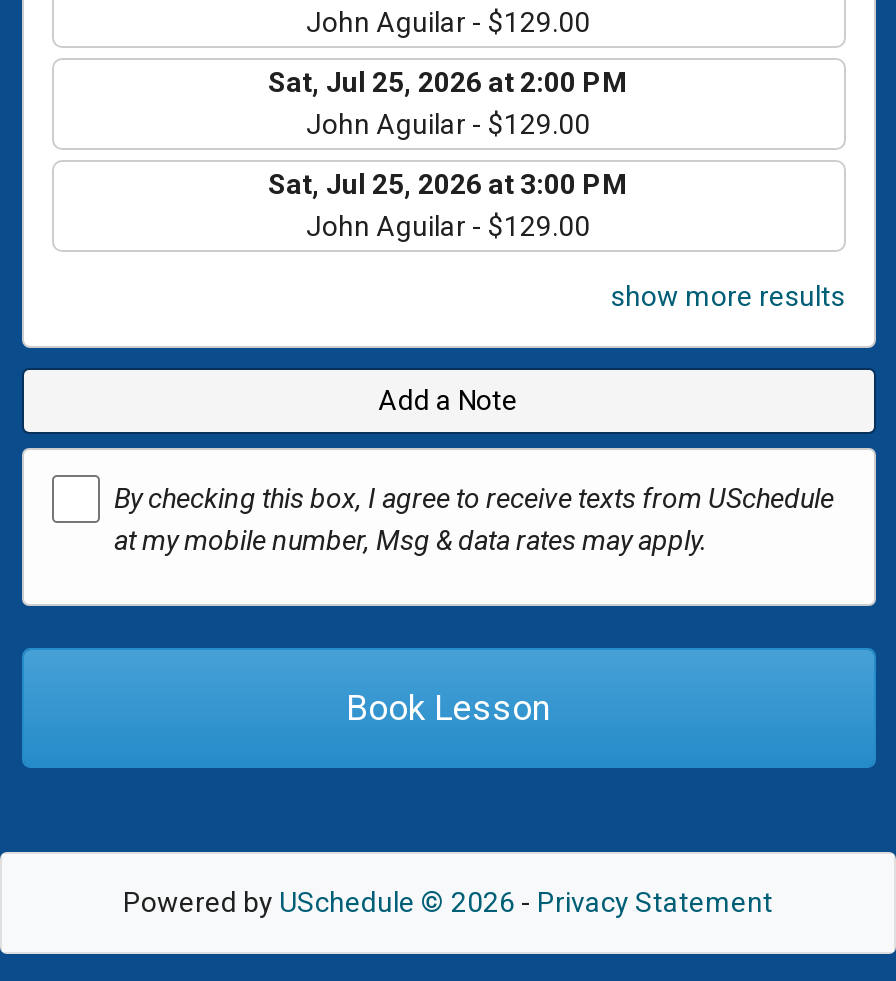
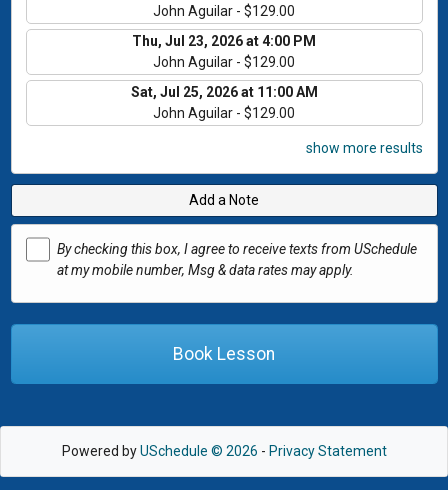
[268,65,628,97] Sat, Jul 25, 2026 at 2:00 PM -> [132,33,316,49] Thu, Jul 23, 2026 at 4:00 PM
[268,167,628,199] Sat, Jul 25, 2026 at 3:00 PM -> [130,84,317,100] Sat, Jul 25, 2026 at 11:00 AM

